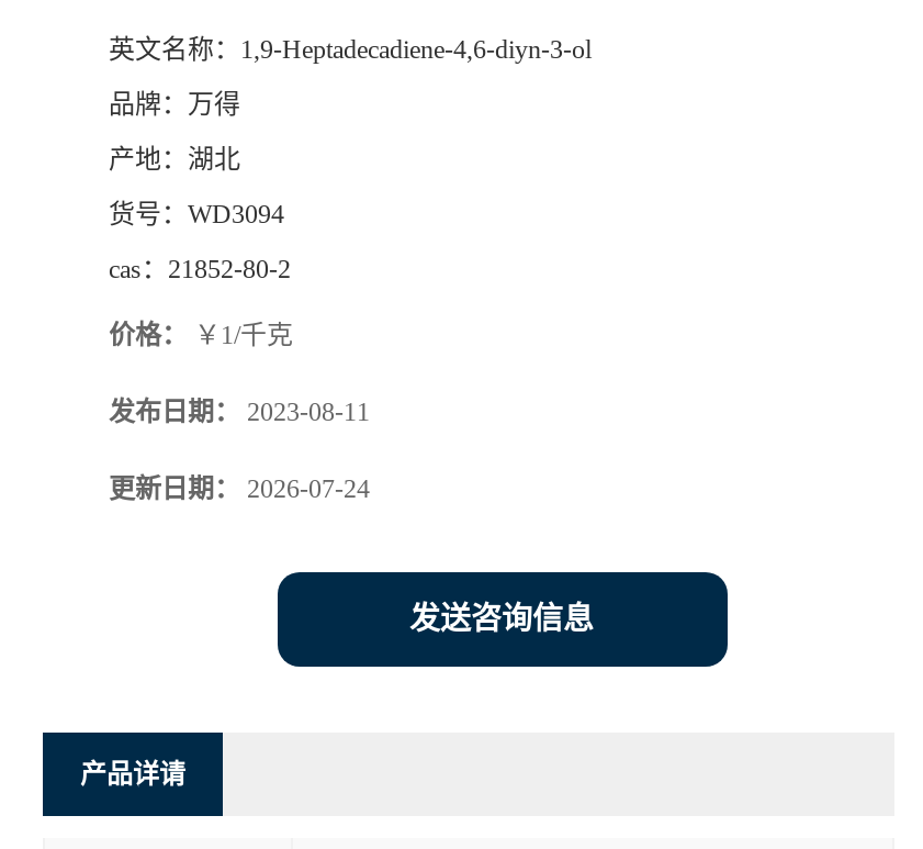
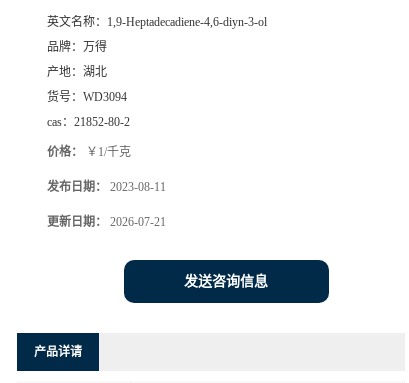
[109,473,370,504] 更新日期：2026-07-24 -> [47,215,166,229] 更新日期：2026-07-21

